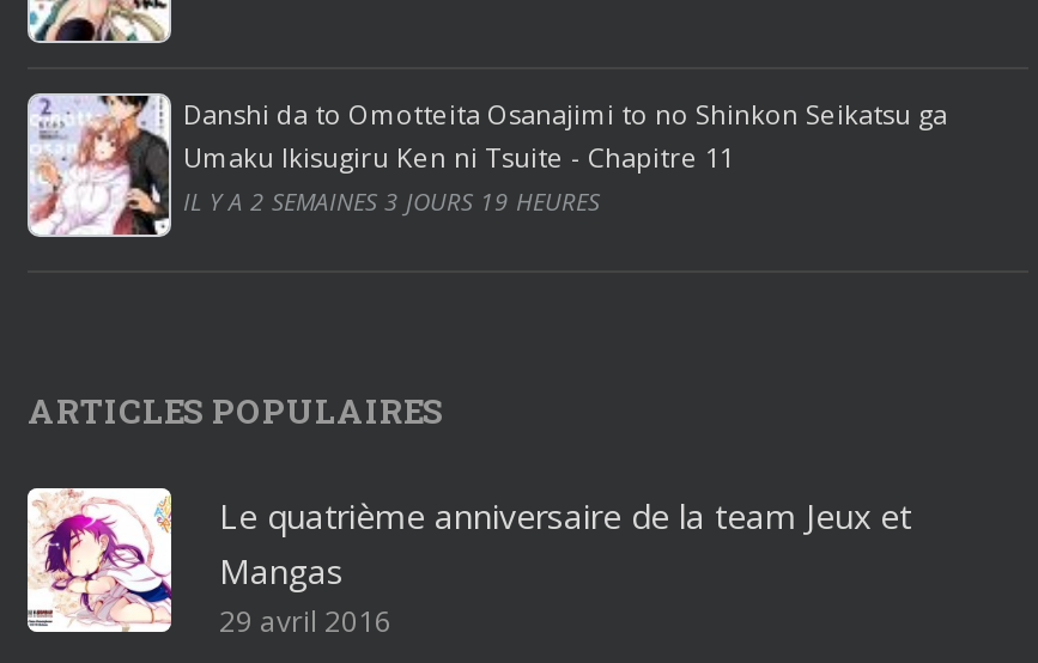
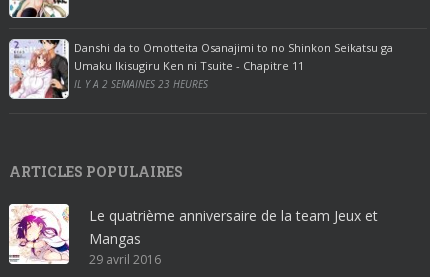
[183,183,600,217] IL Y A 2 SEMAINES 3 JOURS 19 HEURES -> [74,76,208,90] IL Y A 2 SEMAINES 23 HEURES

